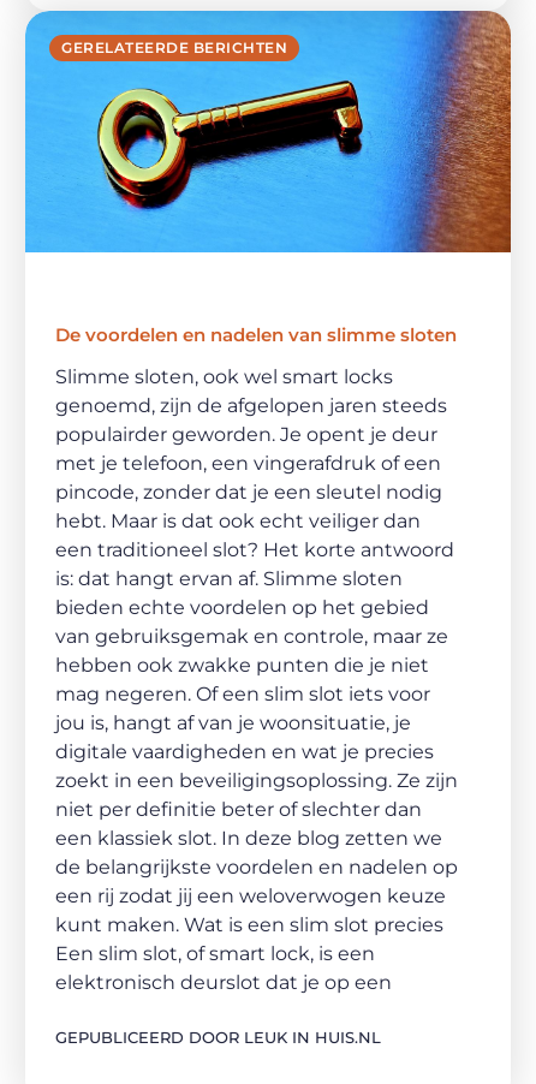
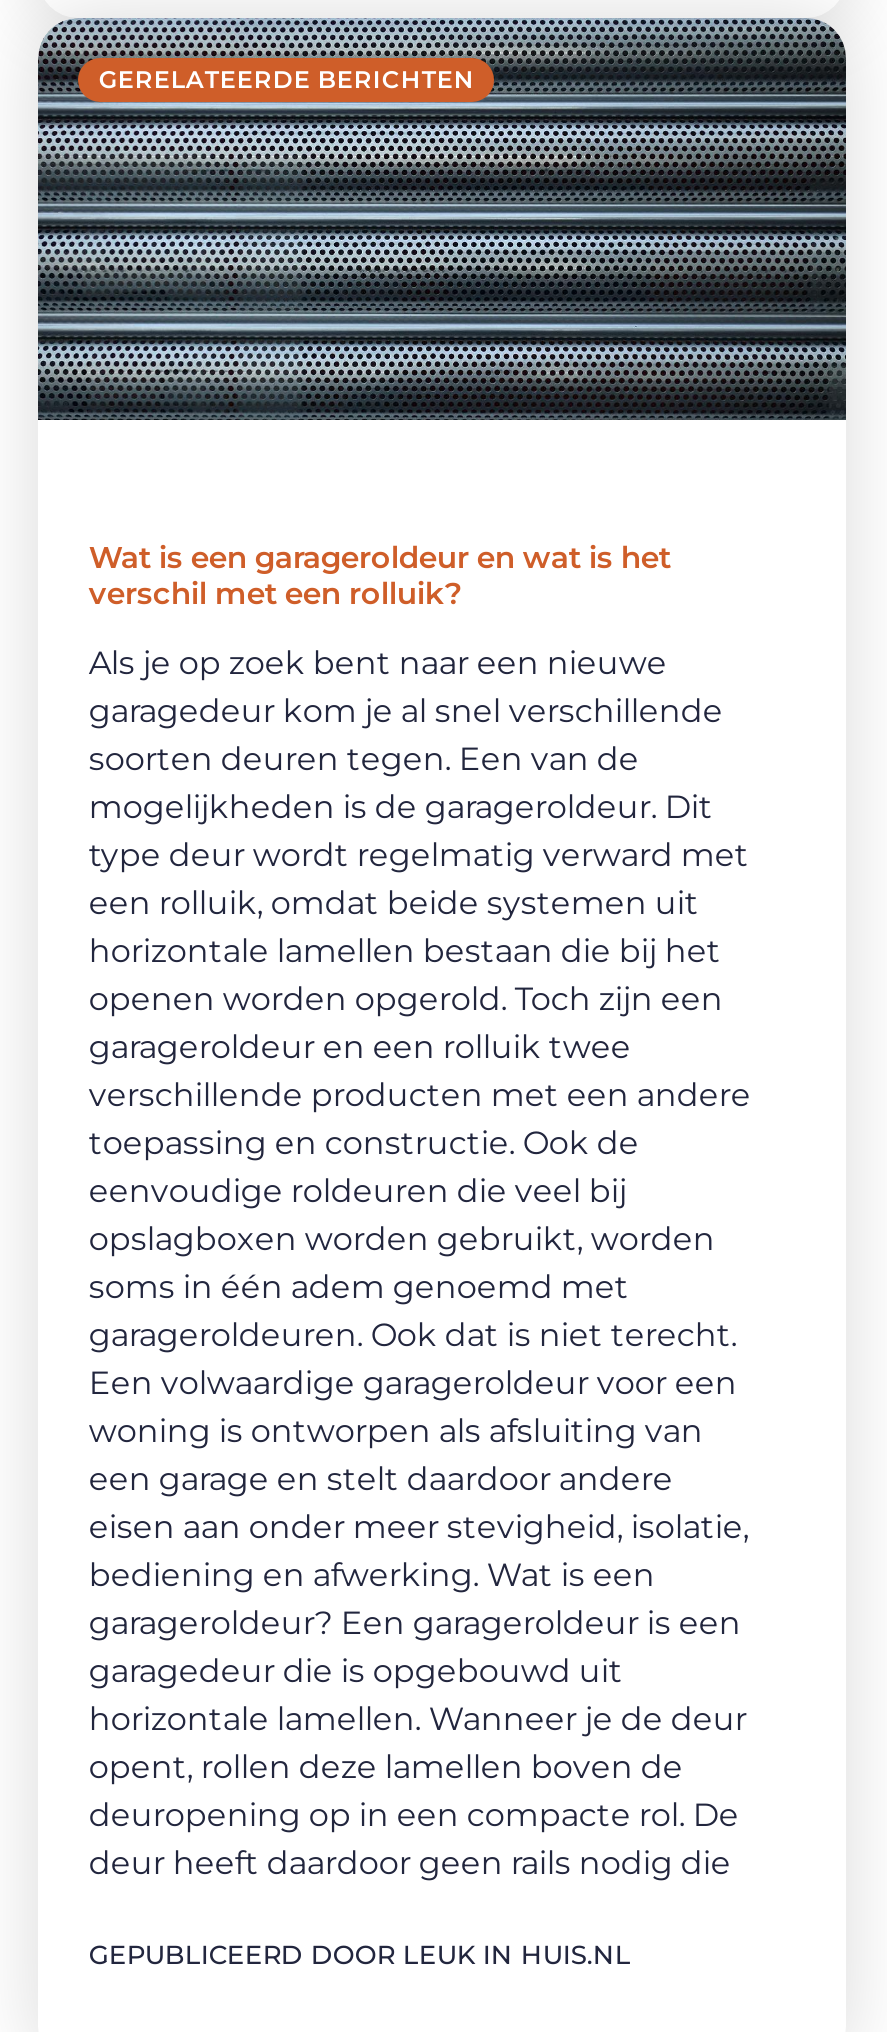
[24,11,512,254] [image] -> [36,18,848,422] [image]
[56,324,457,346] De voordelen en nadelen van slimme sloten -> [89,539,671,613] Wat is een garageroldeur en wat is het | verschil met een rolluik?
[56,366,458,994] Slimme sloten, ook wel smart locks | genoemd, zijn de afgelopen jaren steeds | populairder geworden. Je opent je deur | met je telefoon, een vingerafdruk of een | pincode, zonder dat je een sleutel nodig | hebt. Maar is dat ook echt veiliger dan | een traditioneel slot? Het korte antwoord | is: dat hangt ervan af. Slimme sloten | bieden echte voordelen op het gebied | van gebruiksgemak en controle, maar ze | hebben ook zwakke punten die je niet | mag negeren. Of een slim slot iets voor | jou is, hangt af van je woonsituatie, je | digitale vaardigheden en wat je precies | zoekt in een beveiligingsoplossing. Ze zijn | niet per definitie beter of slechter dan | een klassiek slot. In deze blog zetten we | de belangrijkste voordelen en nadelen op | een rij zodat jij een weloverwogen keuze | kunt maken. Wat is een slim slot precies | Een slim slot, of smart lock, is een | elektronisch deurslot dat je op een -> [89,645,751,1883] Als je op zoek bent naar een nieuwe | garagedeur kom je al snel verschillende | soorten deuren tegen. Een van de | mogelijkheden is de garageroldeur. Dit | type deur wordt regelmatig verward met | een rolluik, omdat beide systemen uit | horizontale lamellen bestaan die bij het | openen worden opgerold. Toch zijn een | garageroldeur en een rolluik twee | verschillende producten met een andere | toepassing en constructie. Ook de | eenvoudige roldeuren die veel bij | opslagboxen worden gebruikt, worden | soms in één adem genoemd met | garageroldeuren. Ook dat is niet terecht. | Een volwaardige garageroldeur voor een | woning is ontworpen als afsluiting van | een garage en stelt daardoor andere | eisen aan onder meer stevigheid, isolatie, | bediening en afwerking. Wat is een | garageroldeur? Een garageroldeur is een | garagedeur die is opgebouwd uit | horizontale lamellen. Wanneer je de deur | opent, rollen deze lamellen boven de | deuropening op in een compacte rol. De | deur heeft daardoor geen rails nodig die

